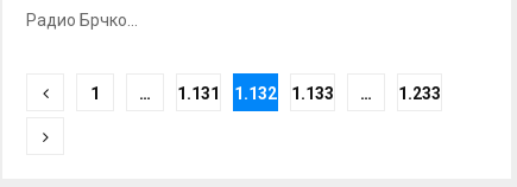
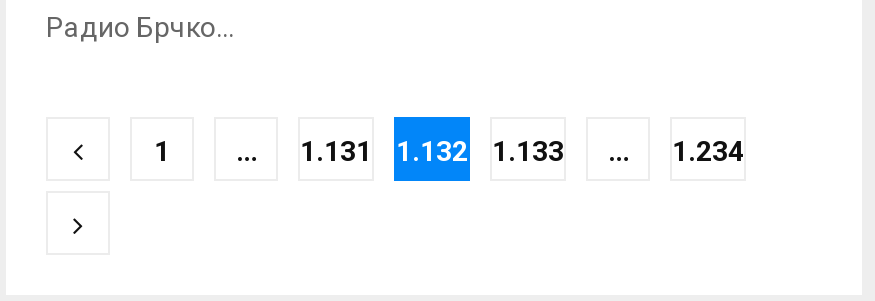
[398,84,441,102] 1.233 -> [672,134,744,166] 1.234

